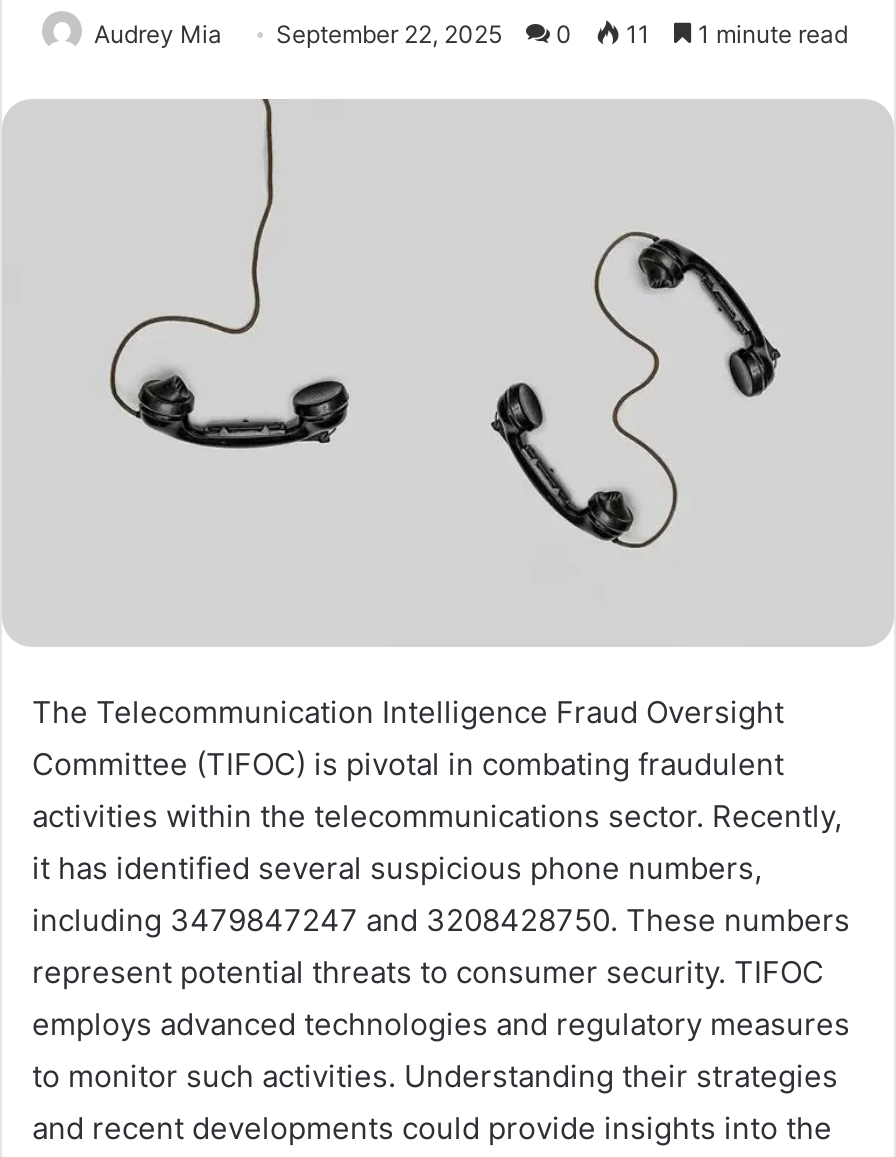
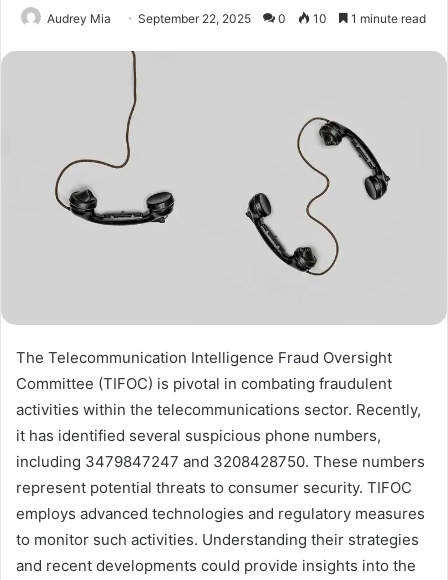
[94,19,848,49] Audrey Mia September 22, 2025 0 11 1 minute read -> [47,11,426,26] Audrey Mia September 22, 2025 0 10 1 minute read

